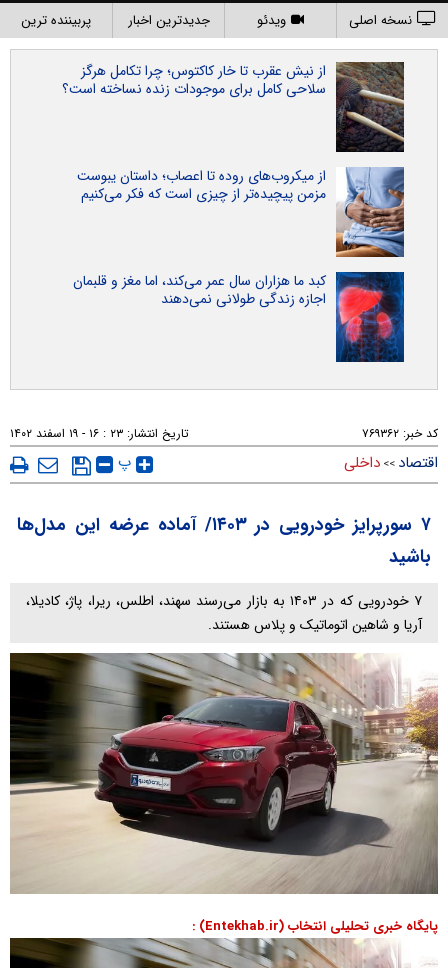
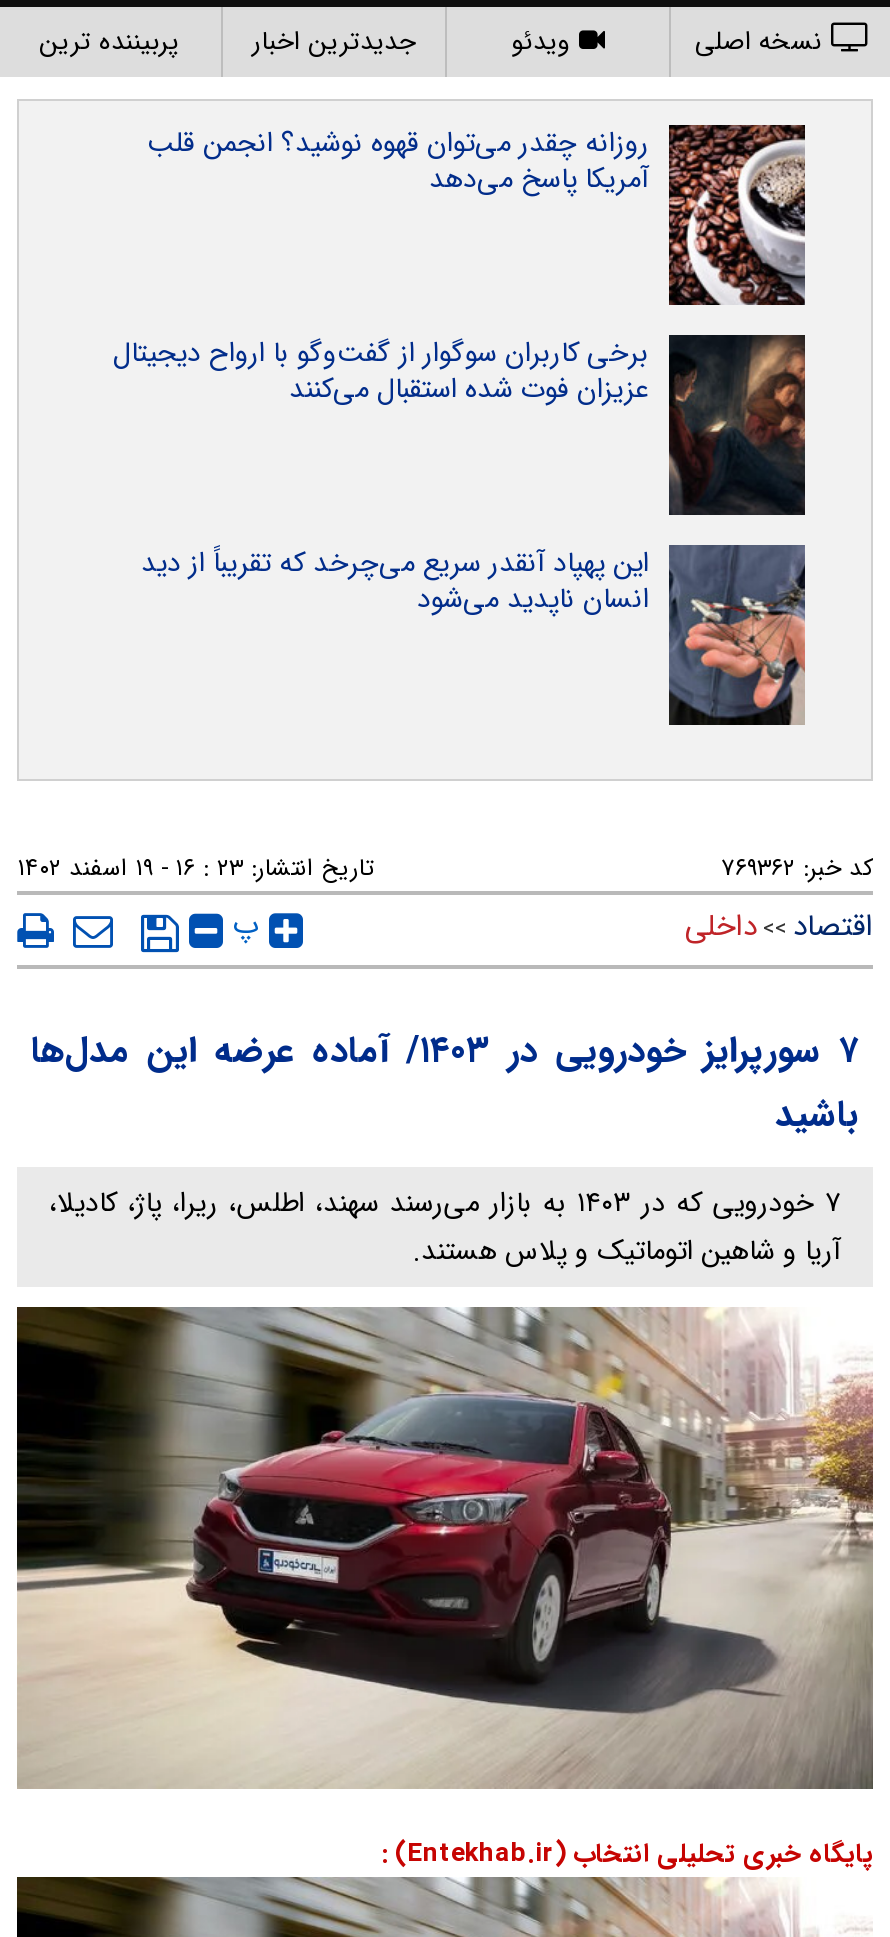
[62,60,404,153] [image] | از نیش عقرب تا خار کاکتوس؛ چرا تکامل هرگز | سلاحی کامل برای موجودات زنده نساخته است؟ -> [147,121,805,305] [image] | روزانه چقدر می‌توان قهوه نوشید؟ انجمن قلب | آمریکا پاسخ می‌دهد
[77,165,405,258] [image] | از میکروب‌های روده تا اعصاب؛ داستان یبوست | مزمن پیچیده‌تر از چیزی است که فکر می‌کنیم -> [113,331,807,517] [image] | برخی کاربران سوگوار از گفت‌وگو با ارواح دیجیتال | عزیزان فوت شده استقبال می‌کنند
[73,270,405,363] [image] | کبد ما هزاران سال عمر می‌کند، اما مغز و قلبمان | اجازه زندگی طولانی نمی‌دهند -> [141,541,807,725] [image] | این پهپاد آنقدر سریع می‌چرخد که تقریباً از دید | انسان ناپدید می‌شود

